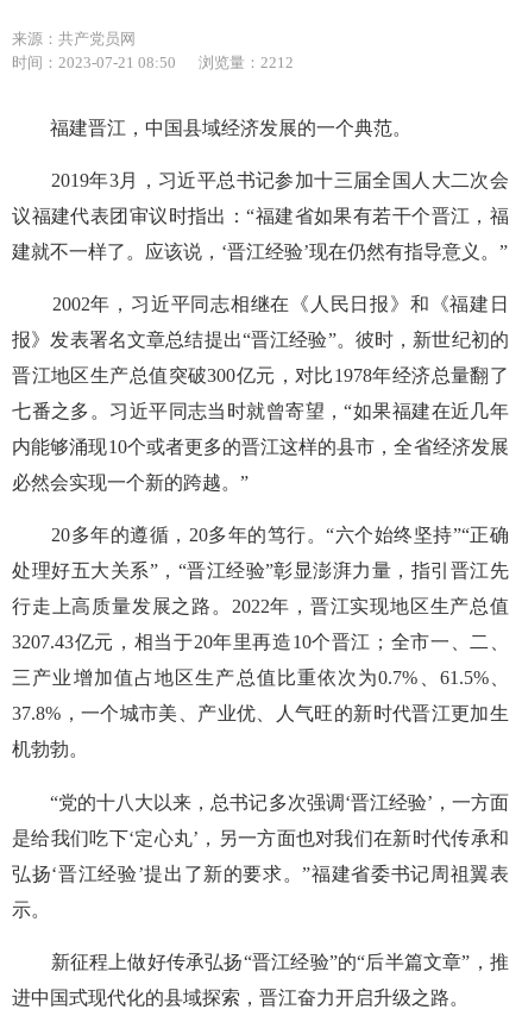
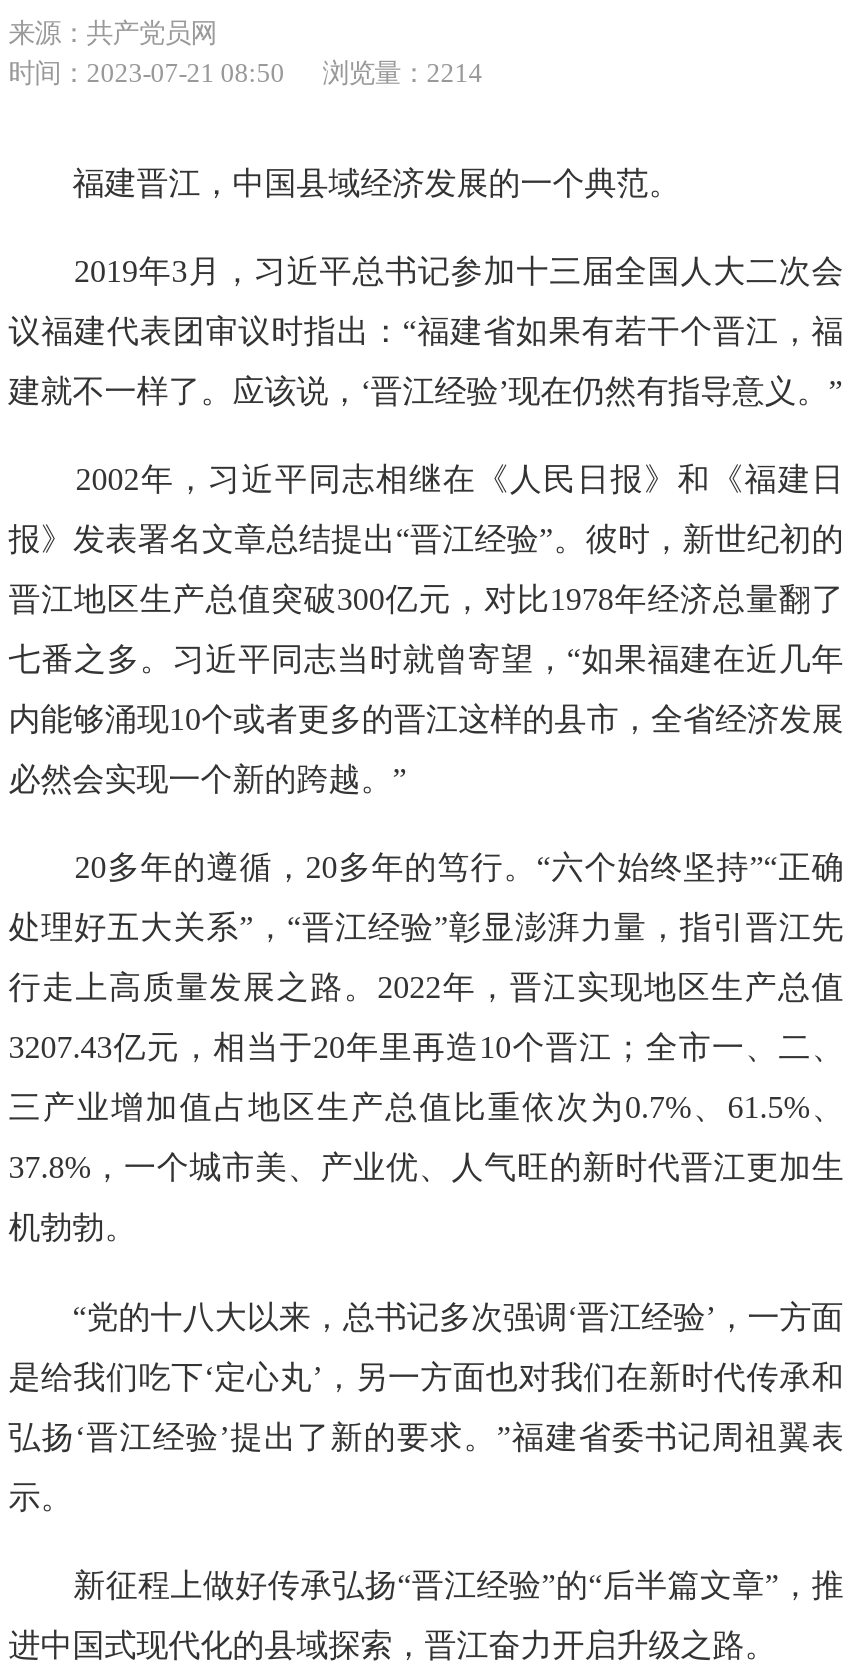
[12,54,294,71] 时间：2023-07-21 08:50 浏览量：2212 -> [8,58,482,88] 时间：2023-07-21 08:50 浏览量：2214

